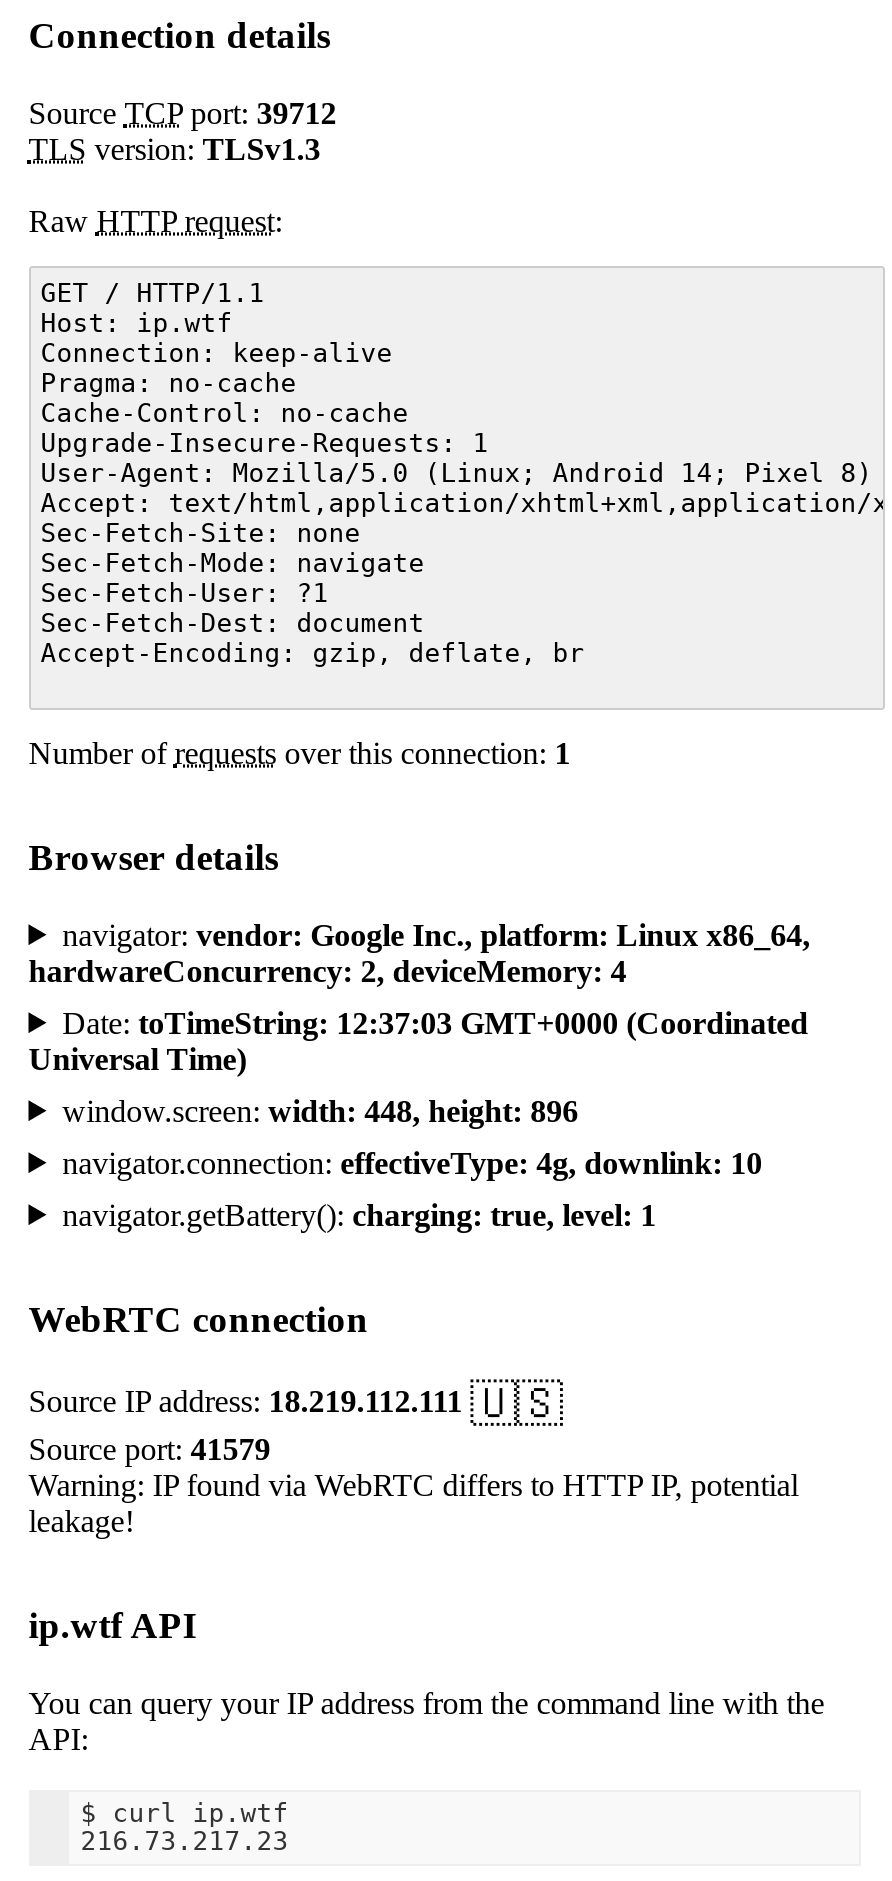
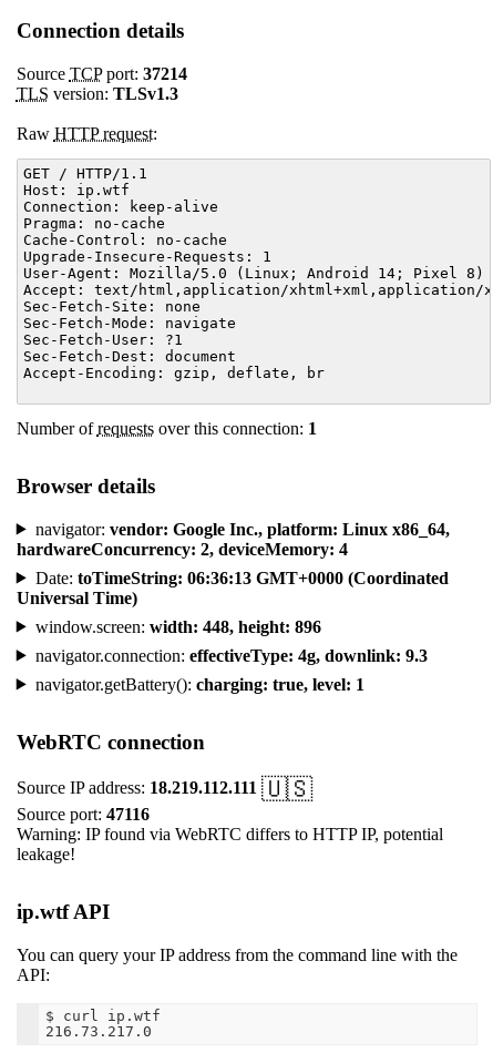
[28,96,336,130] Source TCP port: 39712 -> [16,64,187,83] Source TCP port: 37214
[62,1005,808,1039] Date: toTimeString: 12:37:03 GMT+0000 (Coordinated -> [35,568,448,587] Date: toTimeString: 06:36:13 GMT+0000 (Coordinated
[62,1145,762,1179] navigator.connection: effectiveType: 4g, downlink: 10 -> [35,646,427,665] navigator.connection: effectiveType: 4g, downlink: 9.3
[28,1433,270,1467] Source port: 41579 -> [16,805,149,824] Source port: 47116
[80,1826,288,1856] 216.73.217.23 -> [45,1023,151,1040] 216.73.217.0

